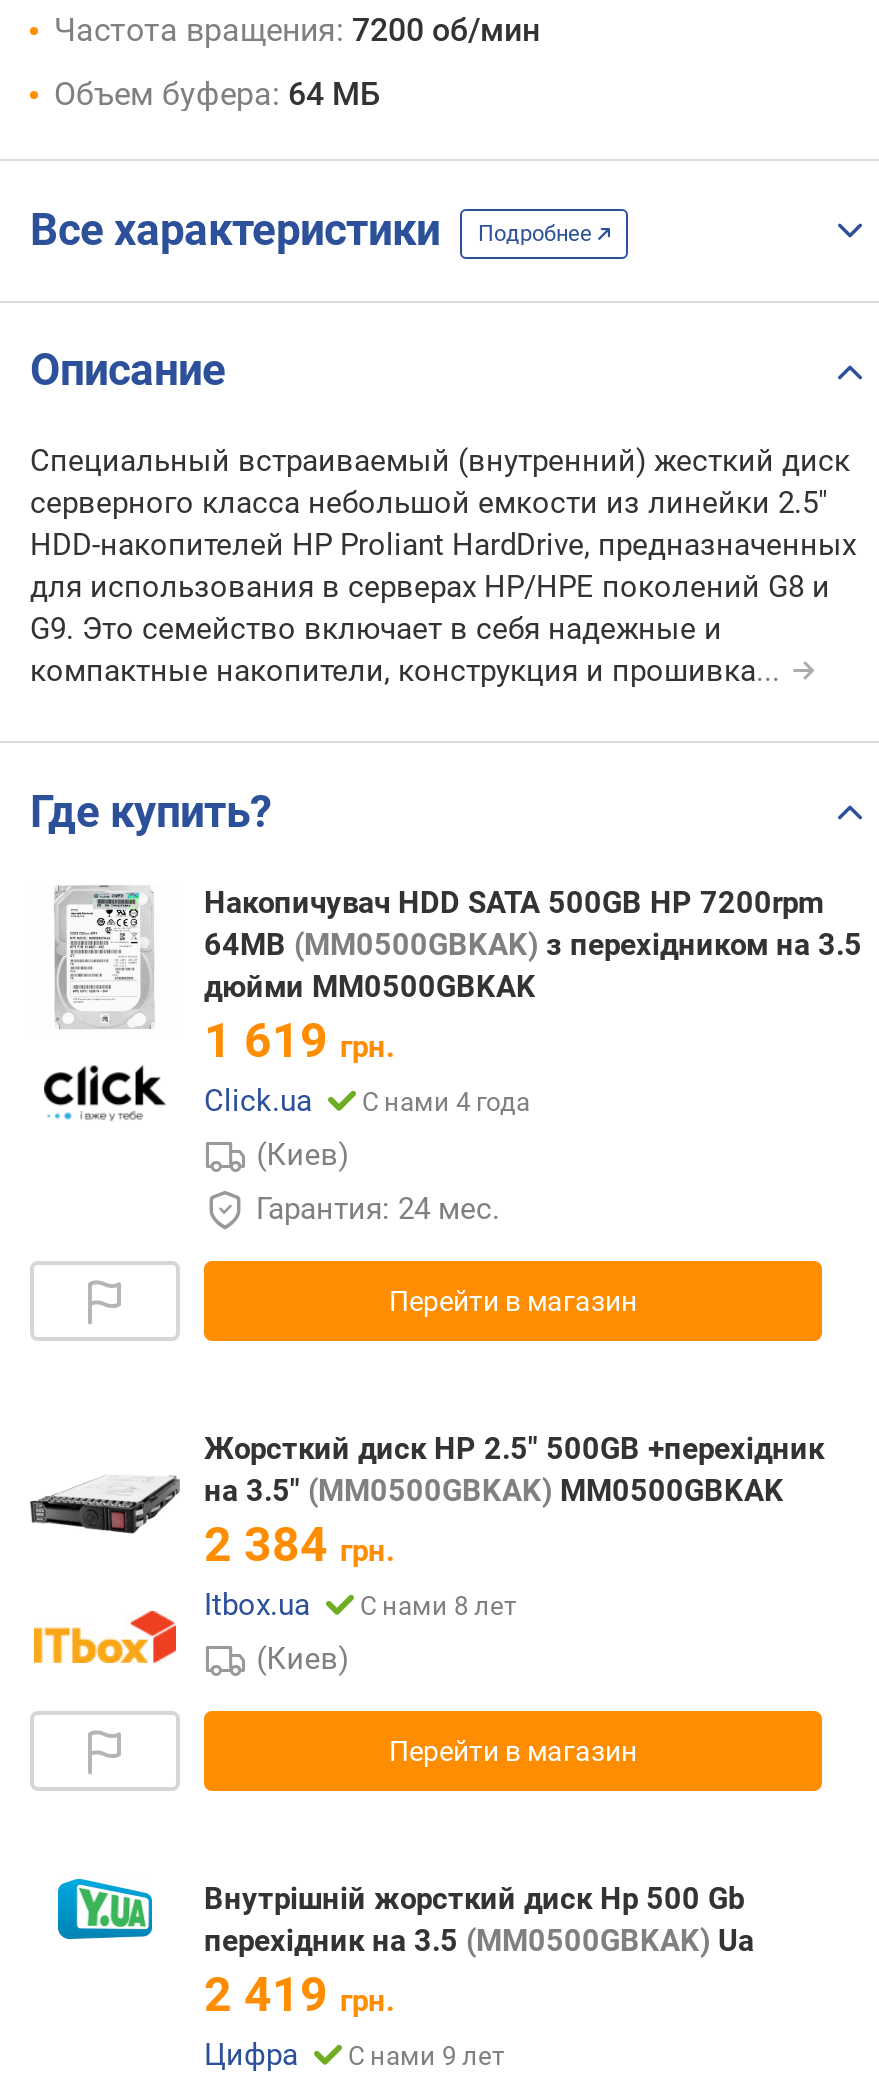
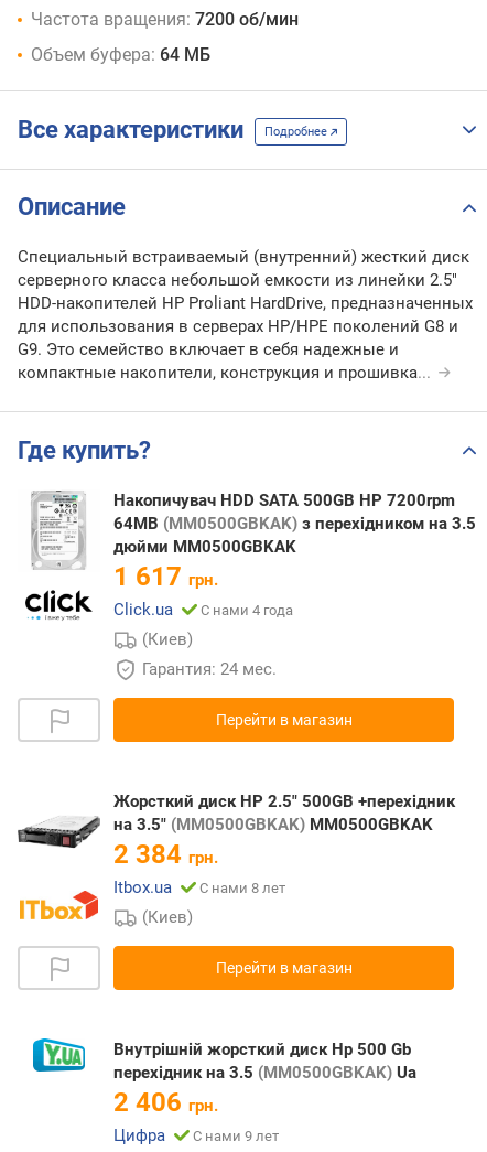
[204,1012,394,1068] 1 619 грн. -> [113,561,218,591] 1 617 грн.
[204,1966,394,2022] 2 419 грн. -> [113,1086,218,1117] 2 406 грн.

